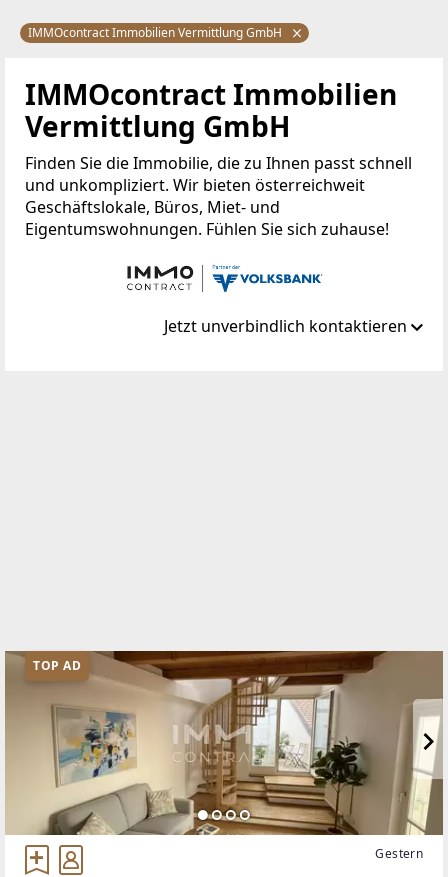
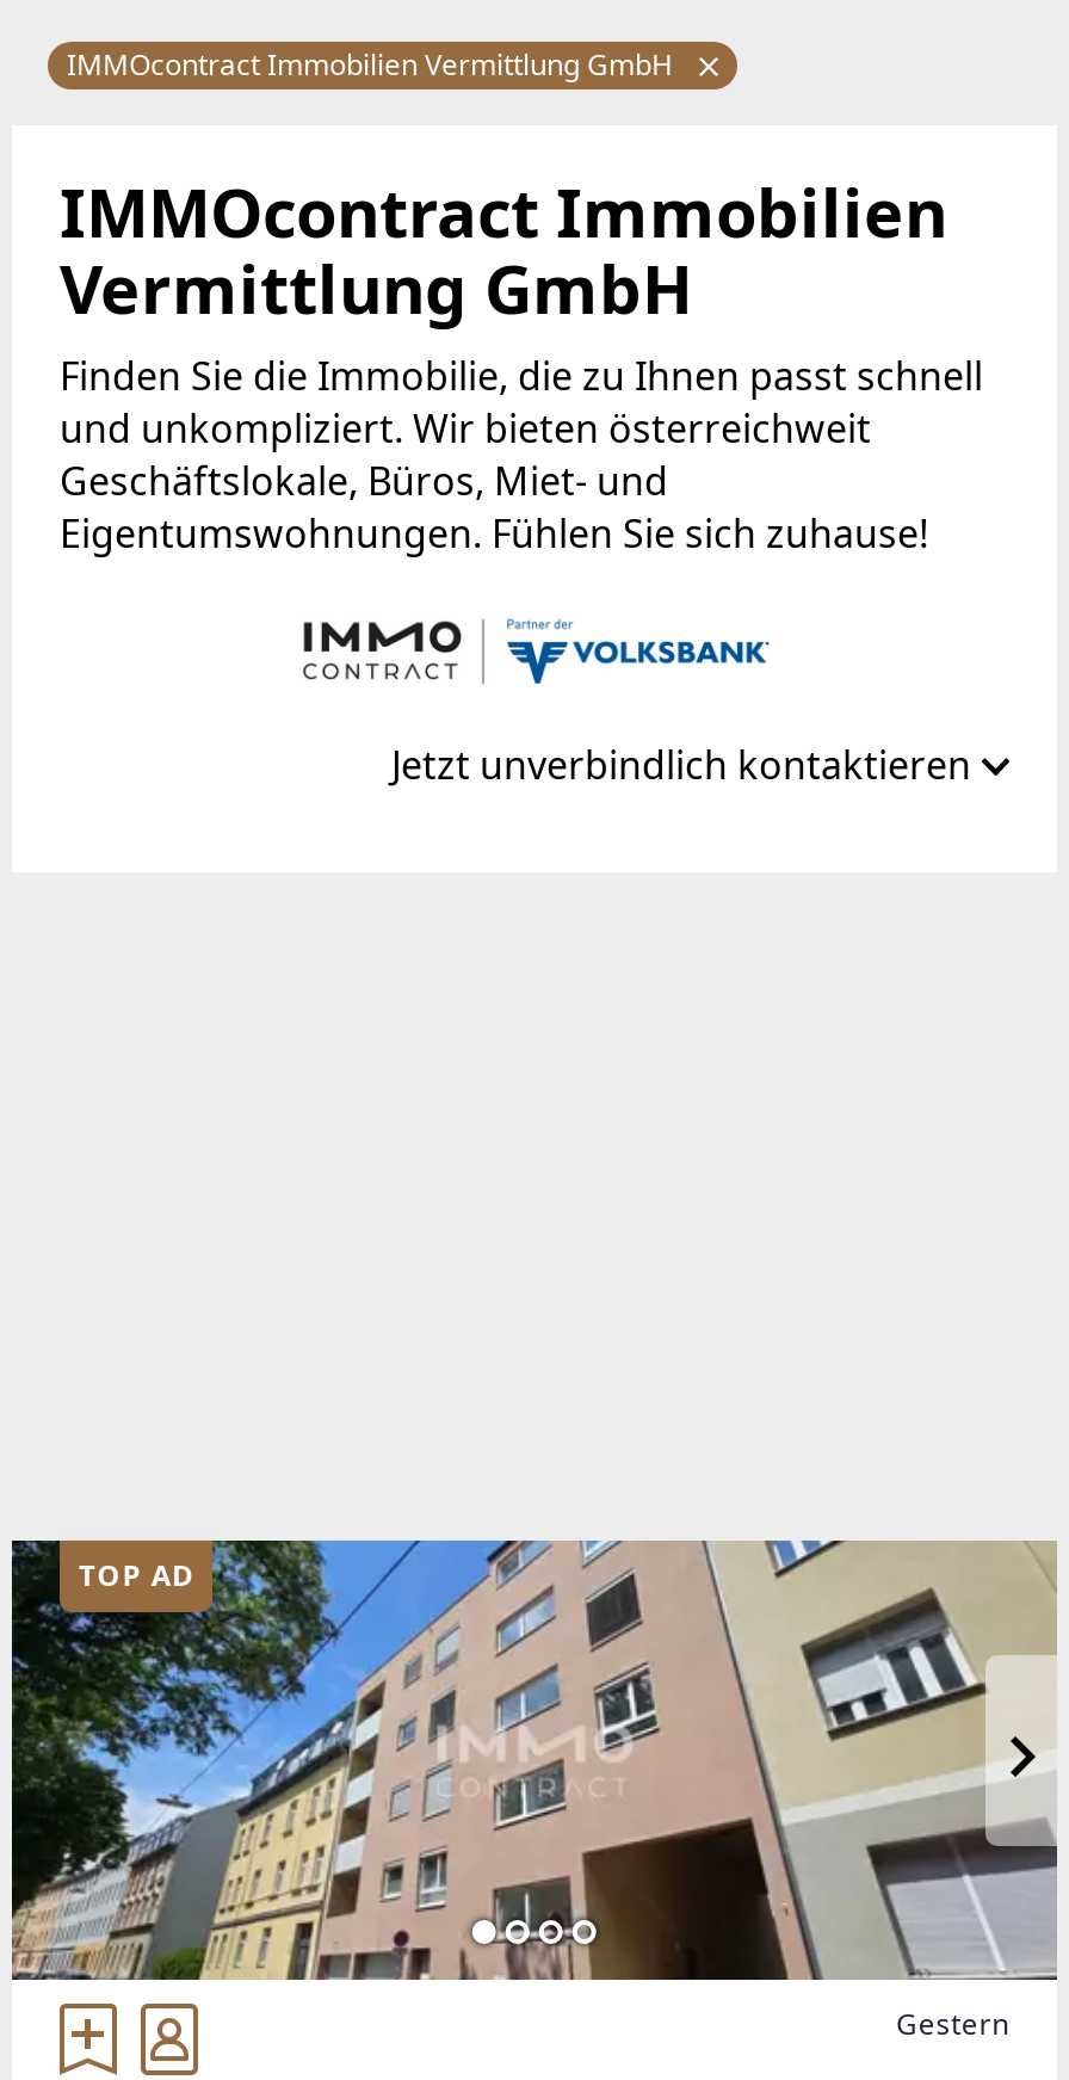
[4,650,443,836] [image] -> [10,1538,1057,1982] [image]

